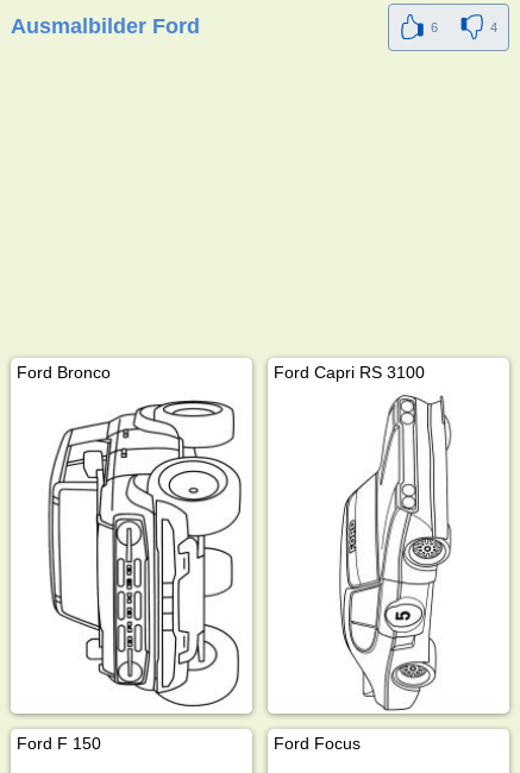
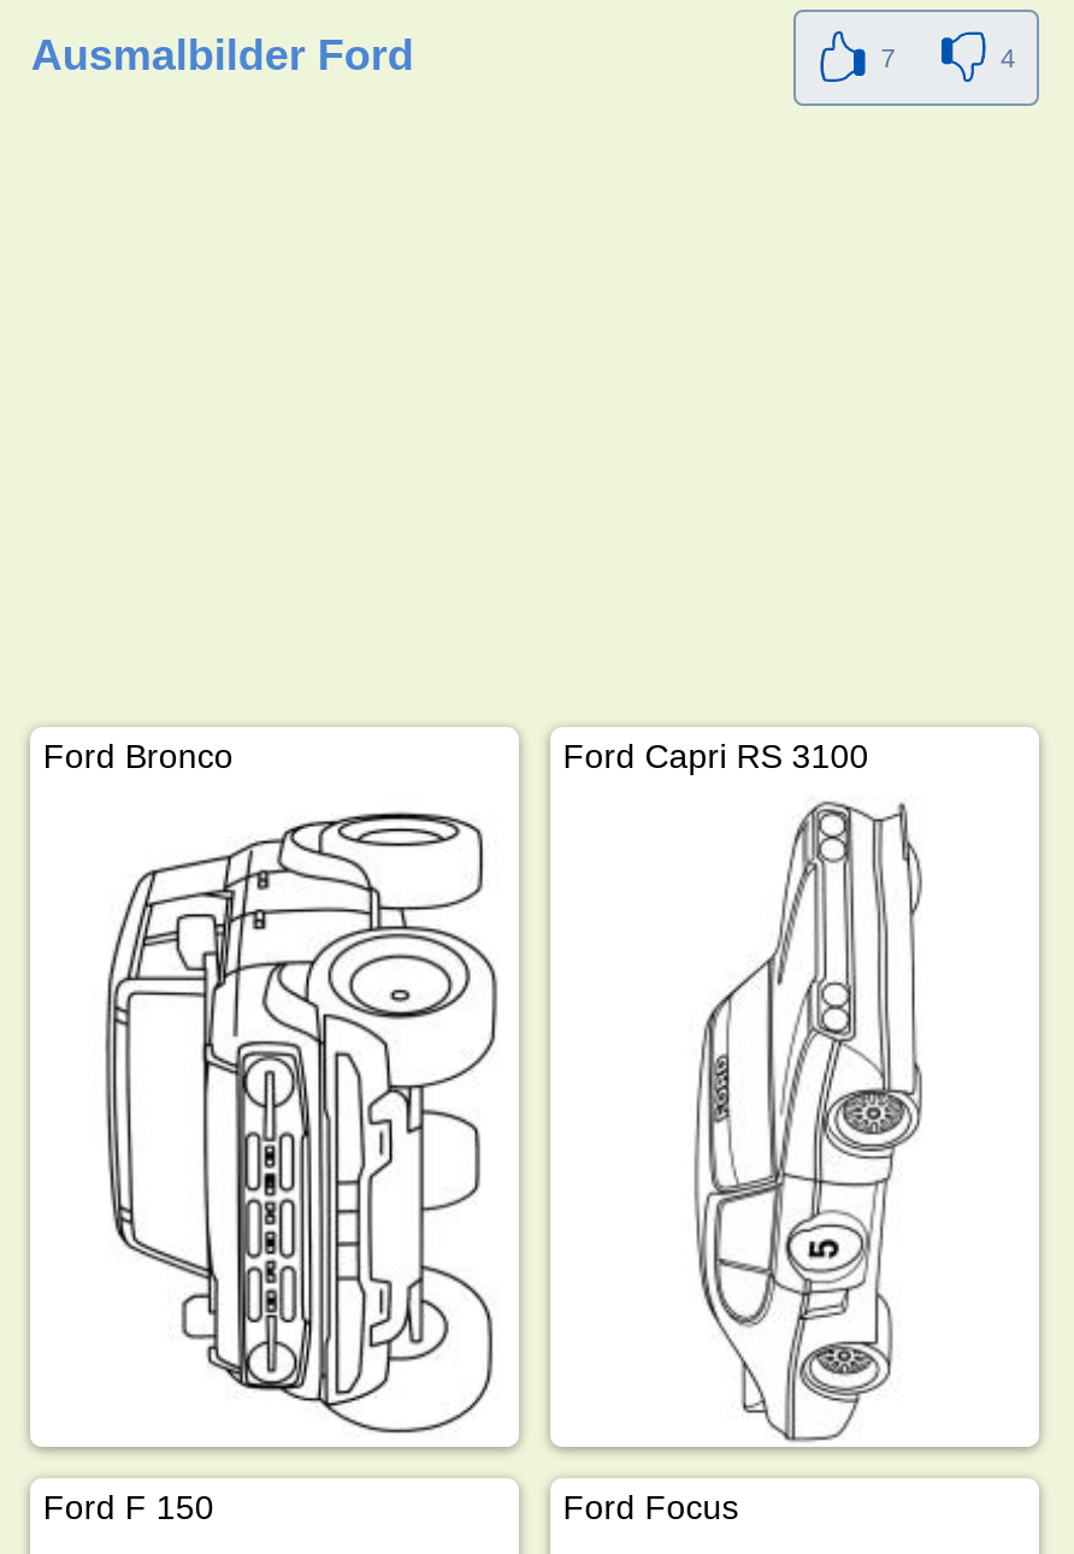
[431,20,438,34] 6 -> [881,43,895,72] 7

